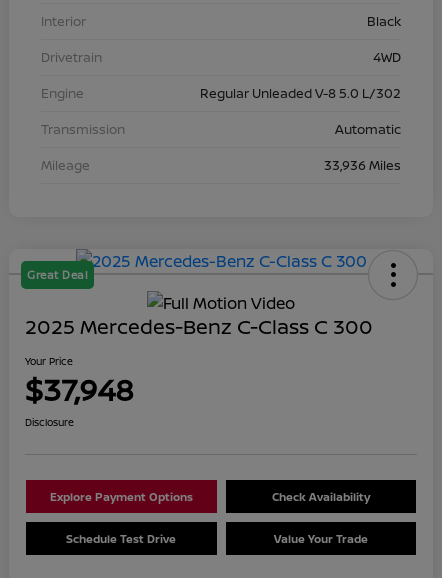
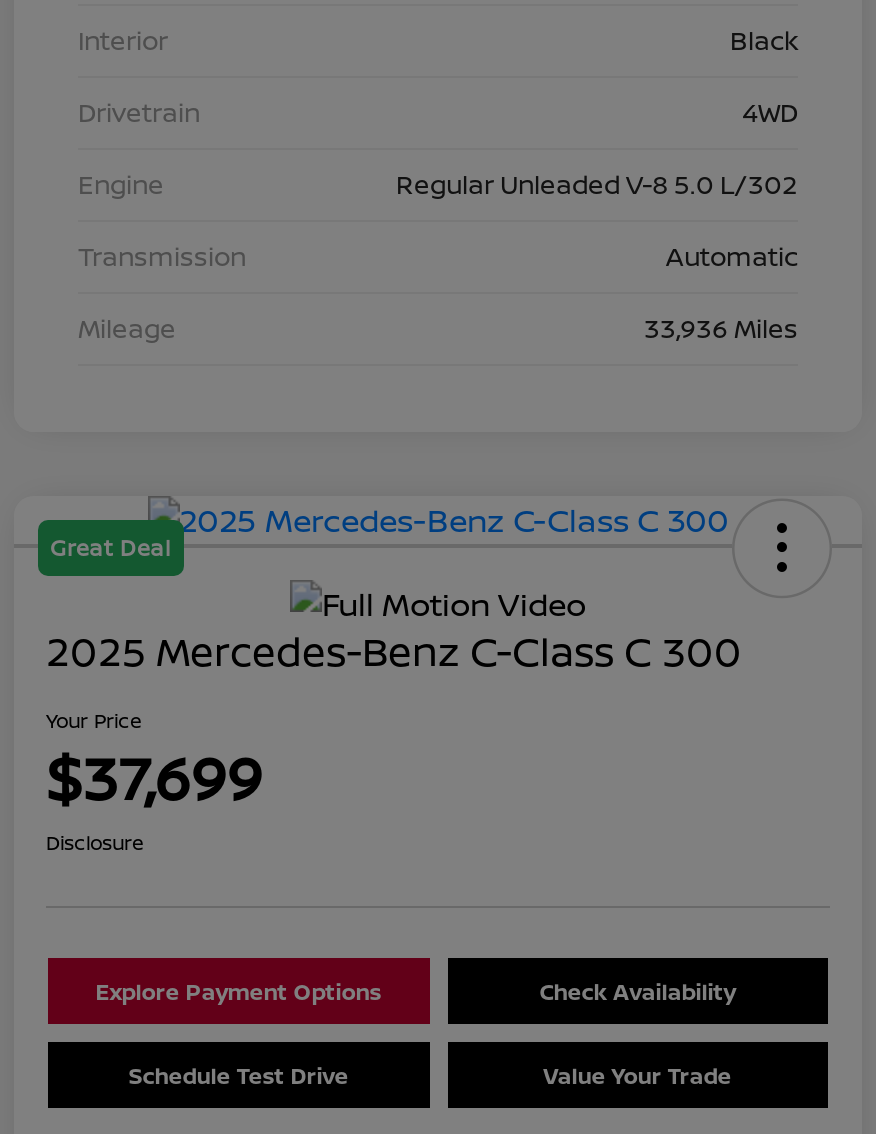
[25,369,134,410] $37,948 -> [46,736,262,818] $37,699

